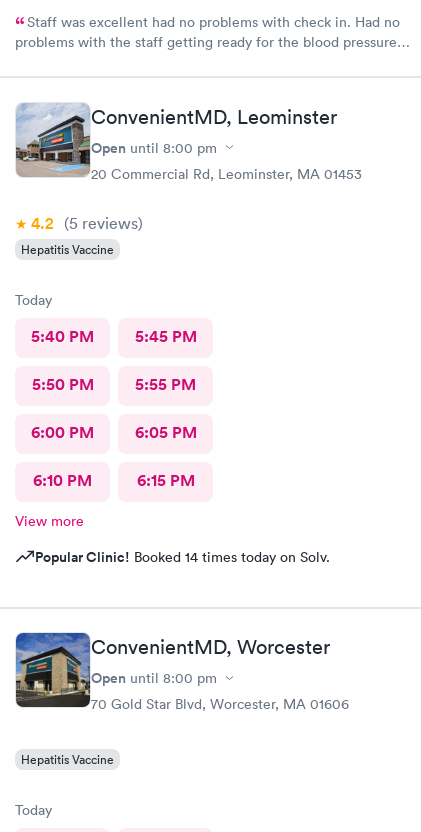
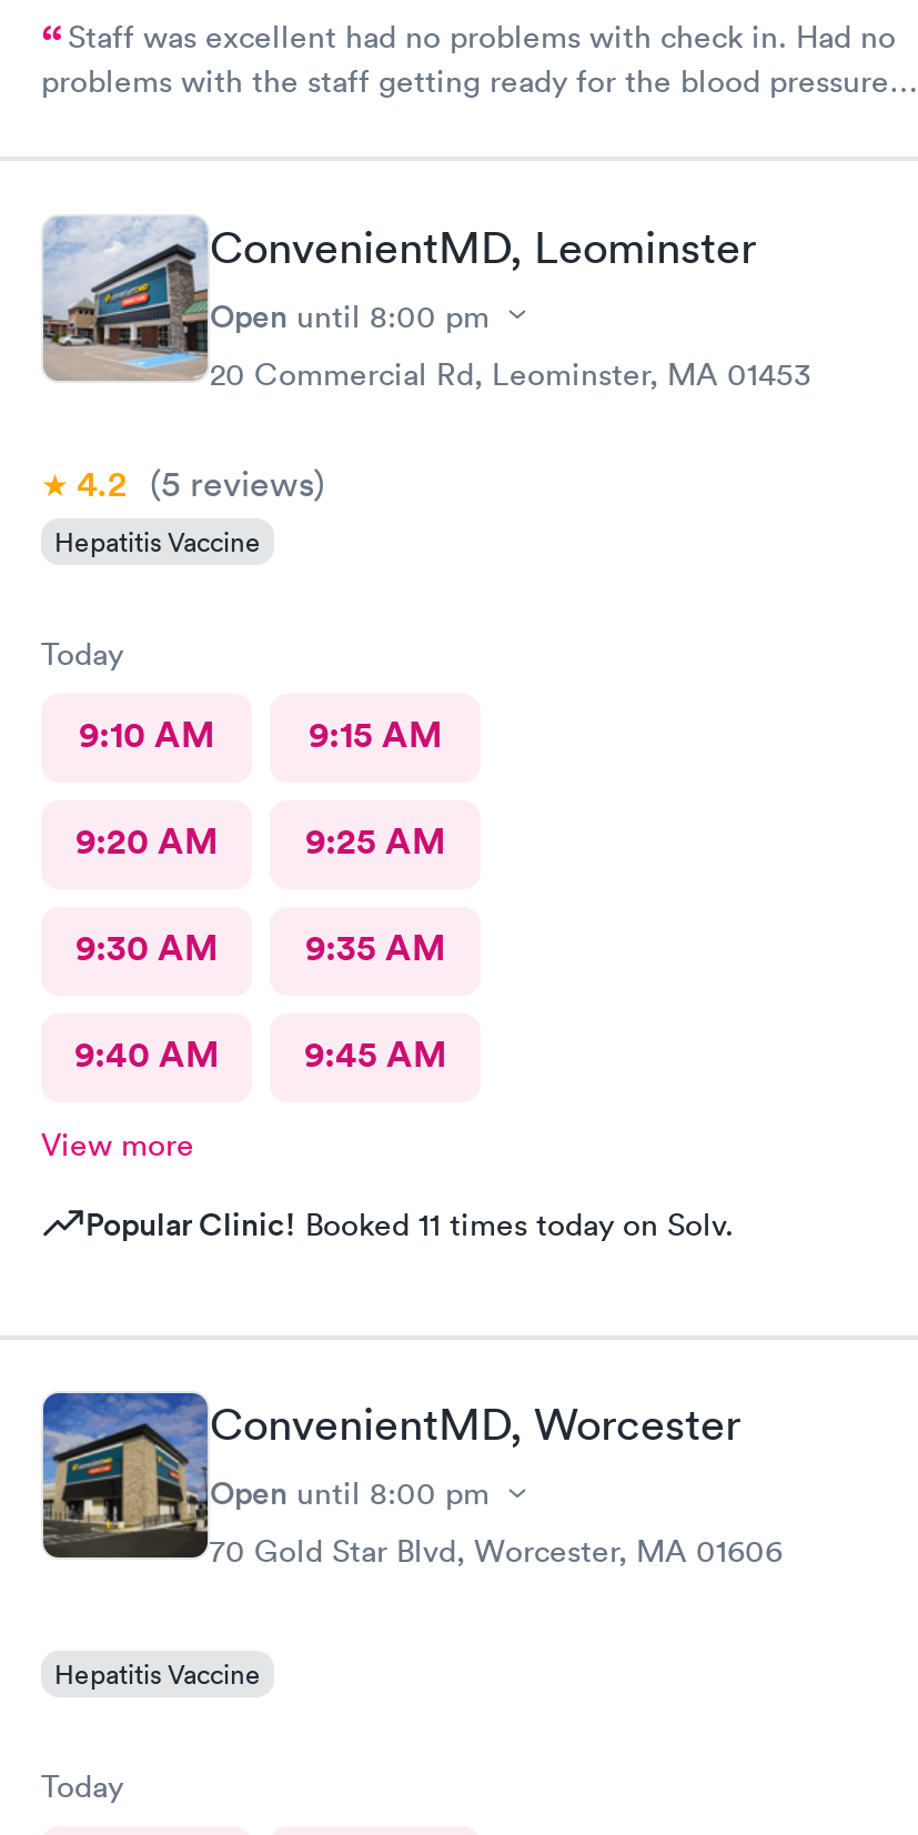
[31,325,196,346] 5:40 PM | 5:45 PM -> [79,710,442,757] 9:10 AM | 9:15 AM
[31,373,196,394] 5:50 PM | 5:55 PM -> [75,817,445,864] 9:20 AM | 9:25 AM
[31,421,196,442] 6:00 PM | 6:05 PM -> [75,924,445,970] 9:30 AM | 9:35 AM
[33,469,194,490] 6:10 PM | 6:15 PM -> [74,1030,446,1077] 9:40 AM | 9:45 AM
[35,546,330,566] Popular Clinic! Booked 14 times today on Solv. -> [85,1201,734,1246] Popular Clinic! Booked 11 times today on Solv.

